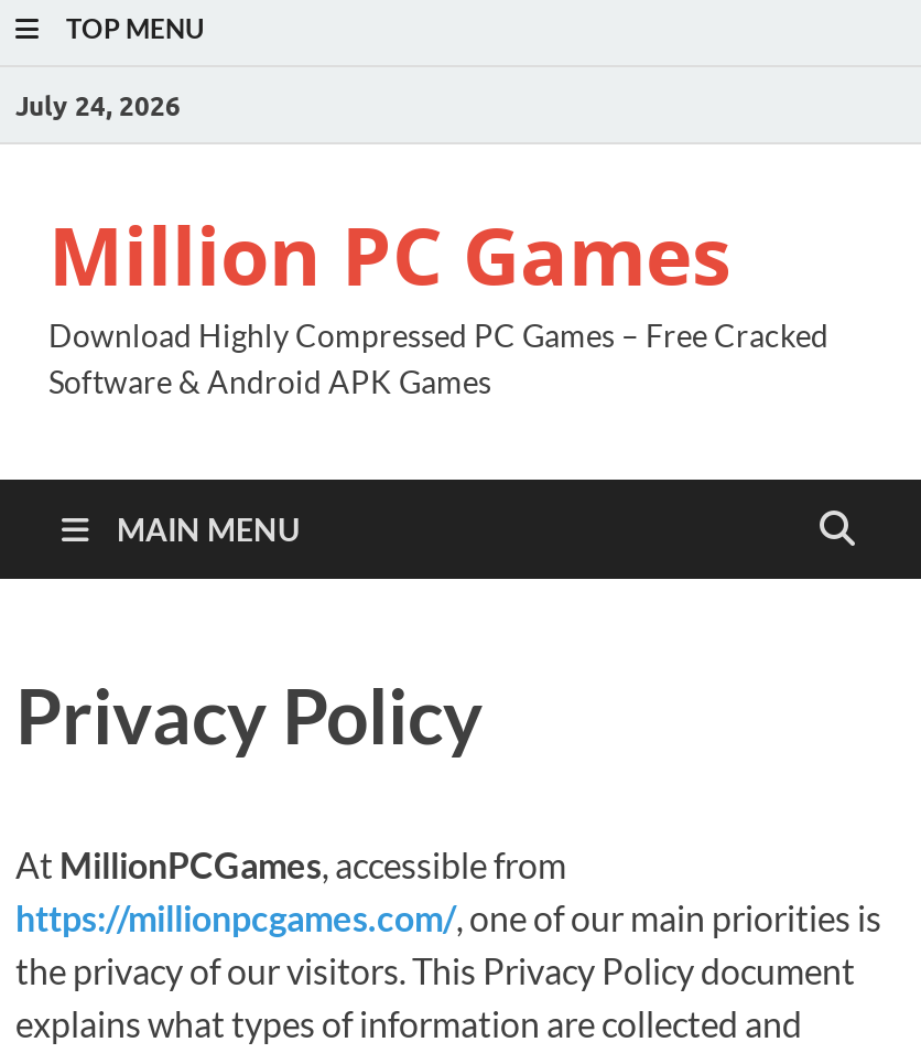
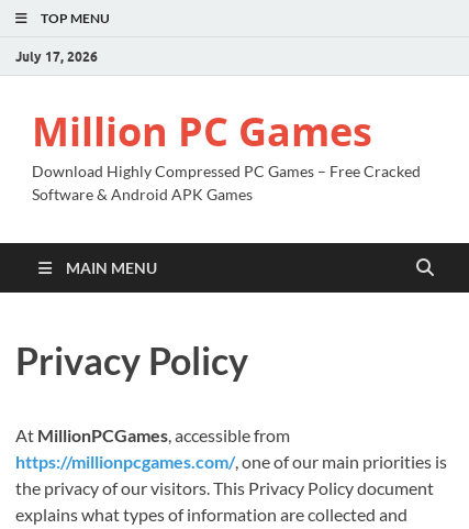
[15,88,181,121] July 24, 2026 -> [15,48,98,64] July 17, 2026

